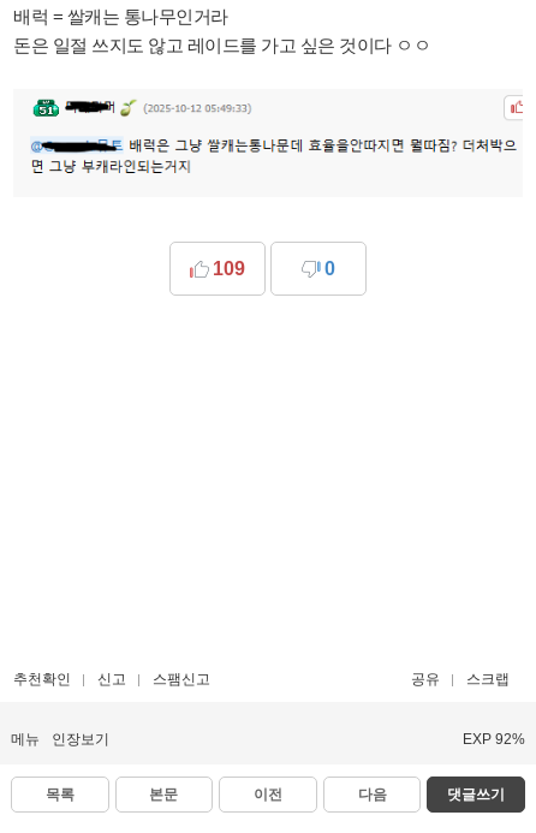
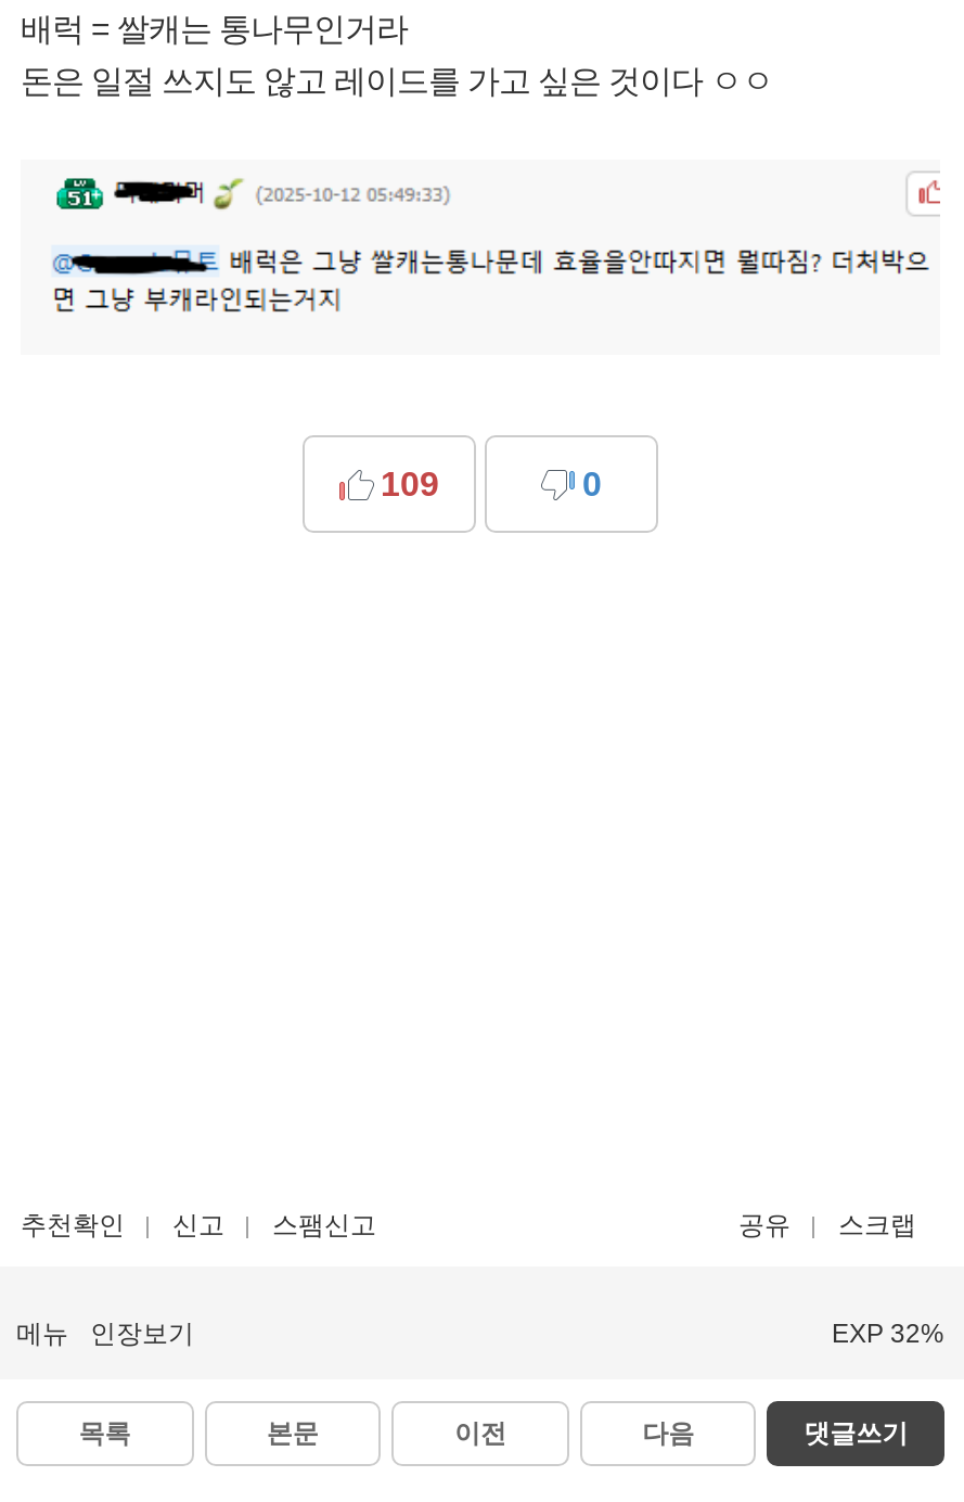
[463,731,525,748] EXP 92% -> [832,1319,944,1350] EXP 32%

